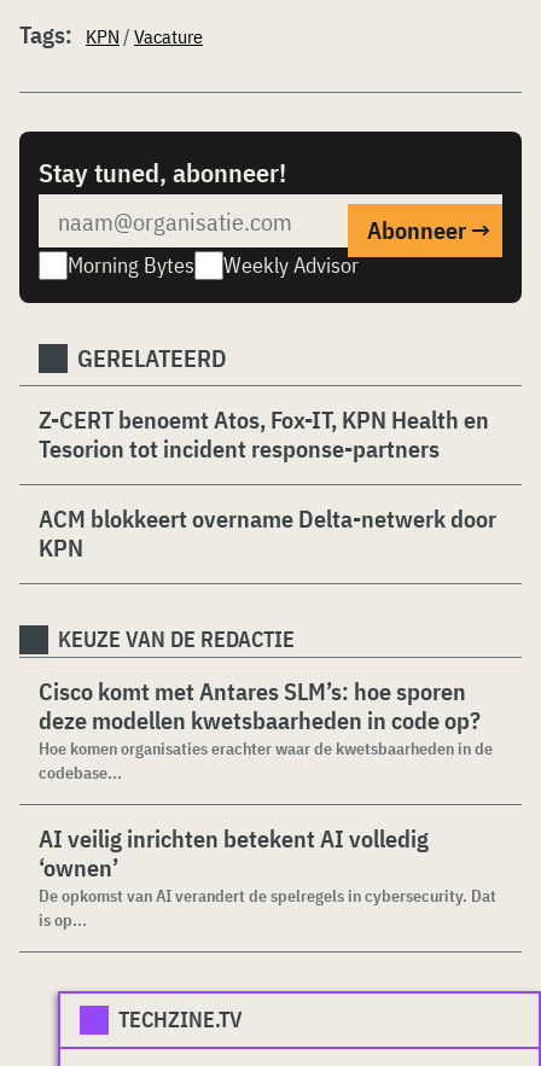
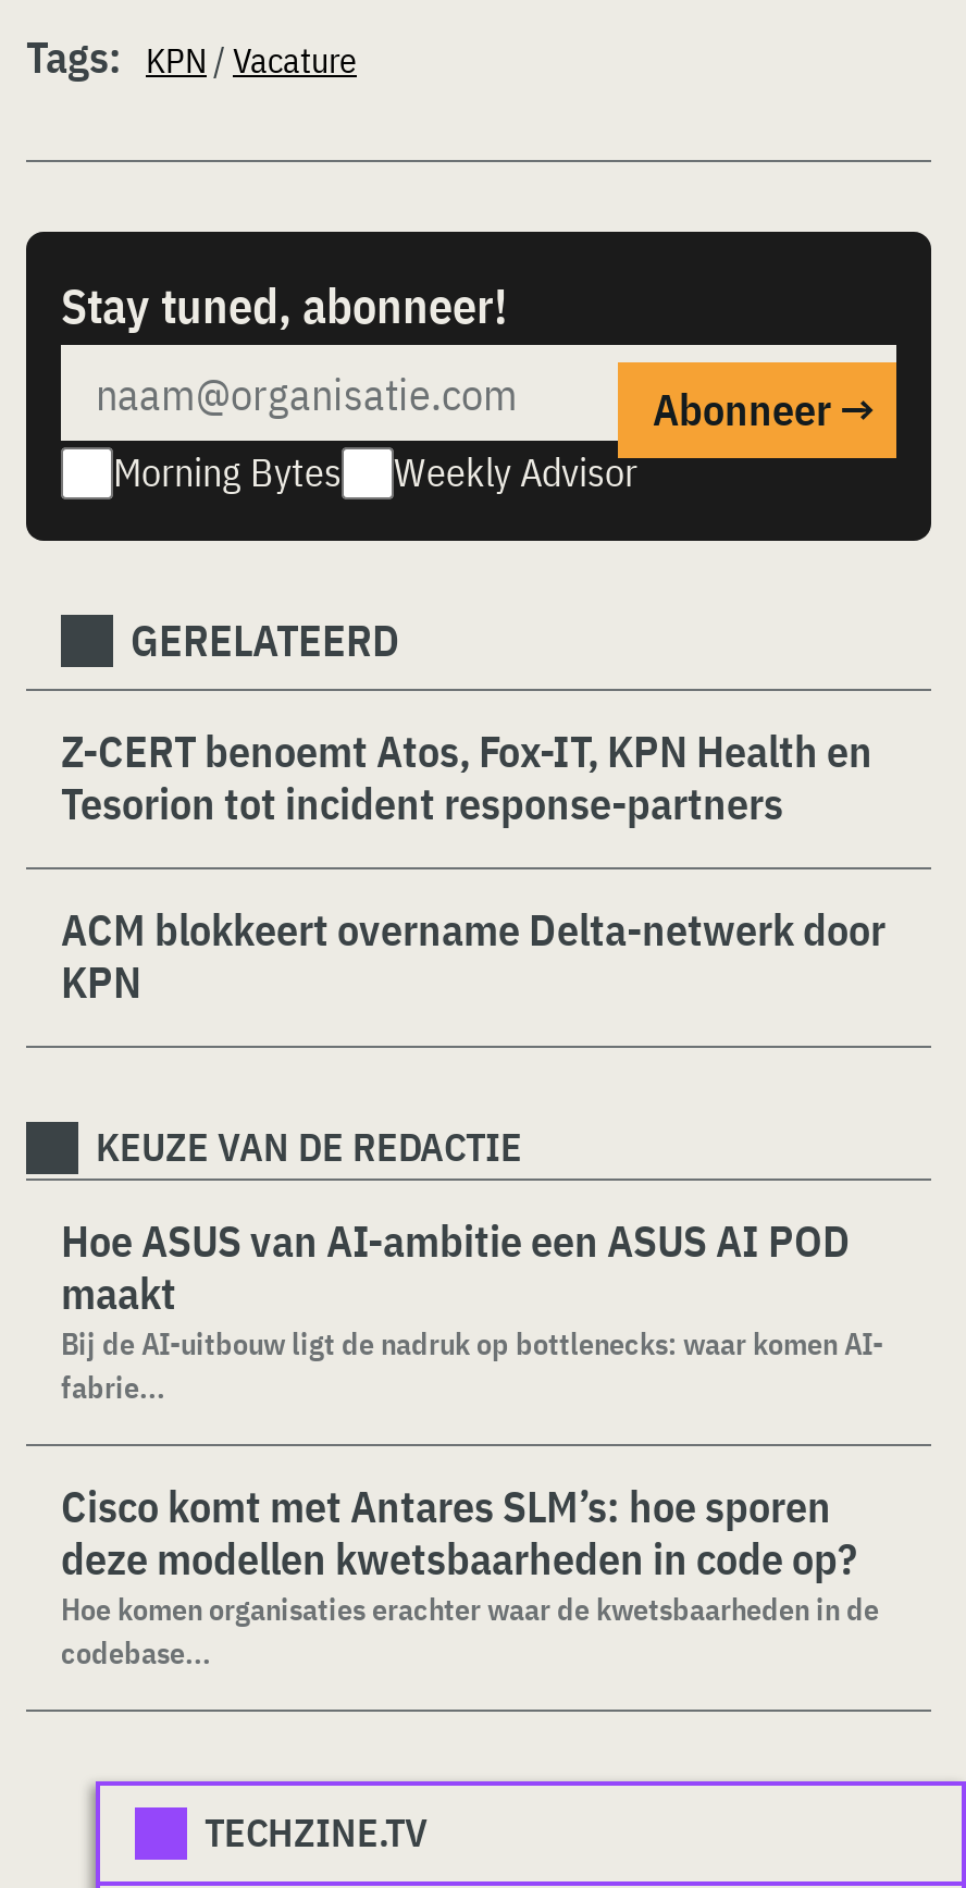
none -> [61,1211,883,1407] Hoe ASUS van AI-ambitie een ASUS AI POD | maakt | Bij de AI-uitbouw ligt de nadruk op bottlenecks: waar komen AI- | fabrie...
moved [39,675,493,784] -> [61,1477,879,1673]: Cisco komt met Antares SLM’s: hoe sporen | deze modellen kwetsbaarheden in code op? | Hoe komen organisaties erachter waar de kwetsbaarheden in de | codebase...
[39,822,496,931] AI veilig inrichten betekent AI volledig | ‘ownen’ | De opkomst van AI verandert de spelregels in cybersecurity. Dat | is op... -> none

